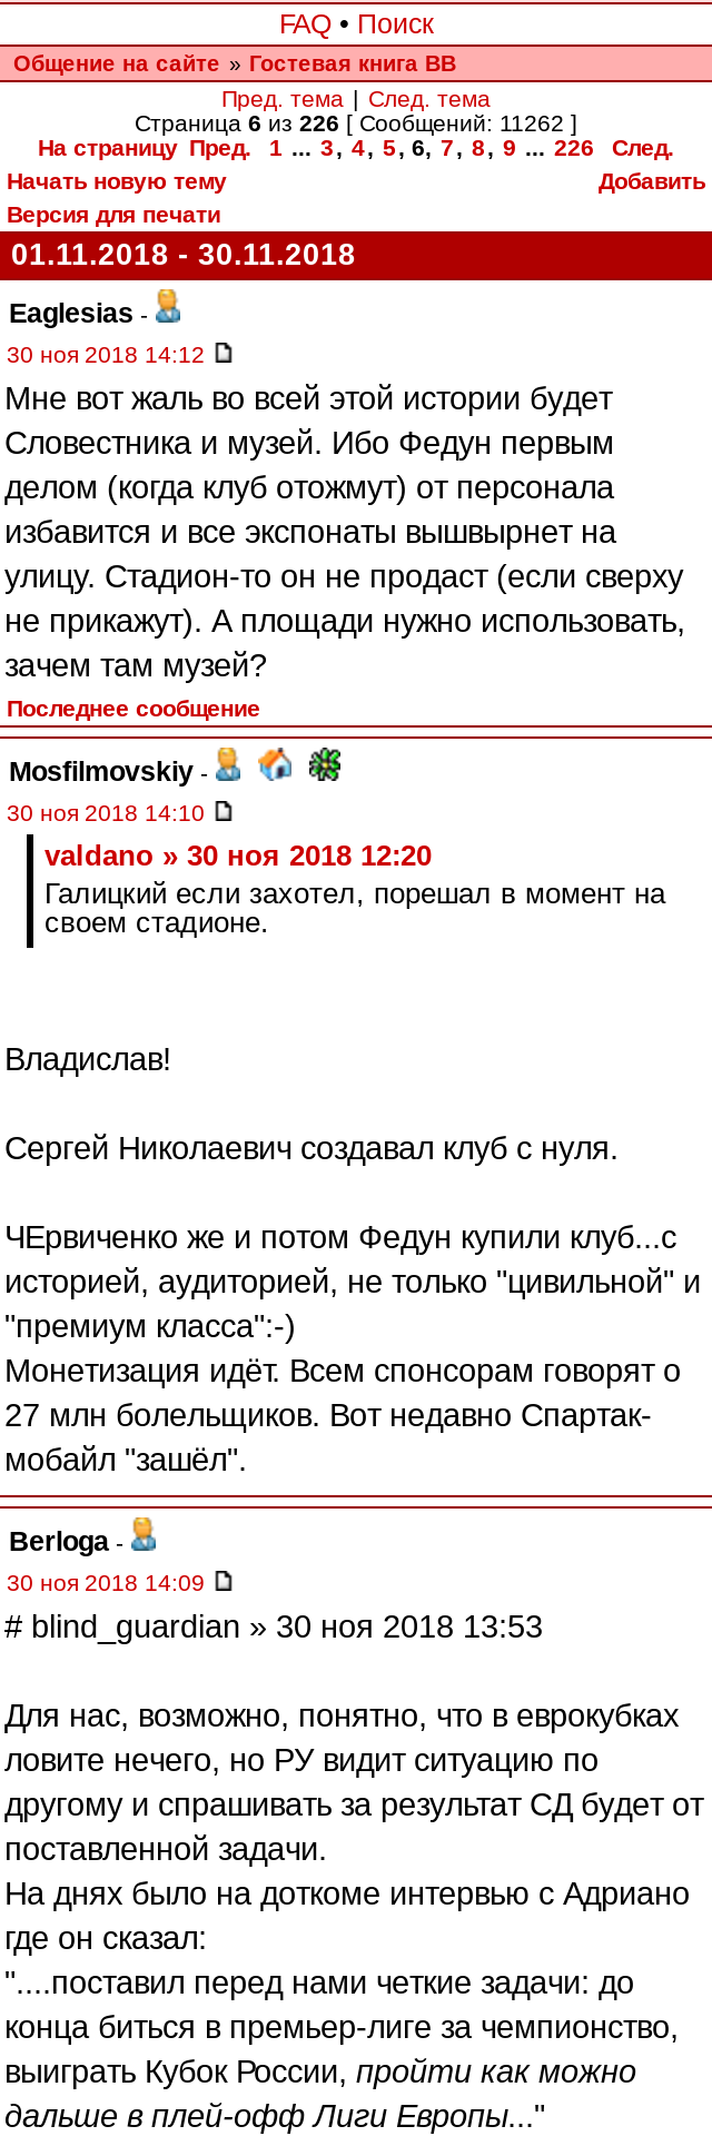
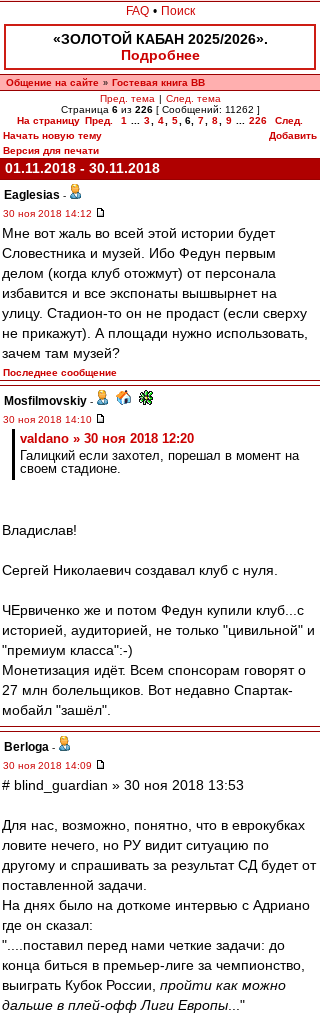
none -> [52,31,267,63] «ЗОЛОТОЙ КАБАН 2025/2026». | Подробнее

